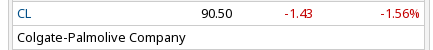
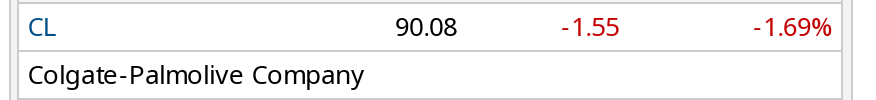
[201,4,232,22] 90.50 -> [395,8,457,44] 90.08
[284,4,313,22] -1.43 -> [561,8,619,44] -1.55
[380,4,420,22] -1.56% -> [753,8,833,44] -1.69%

